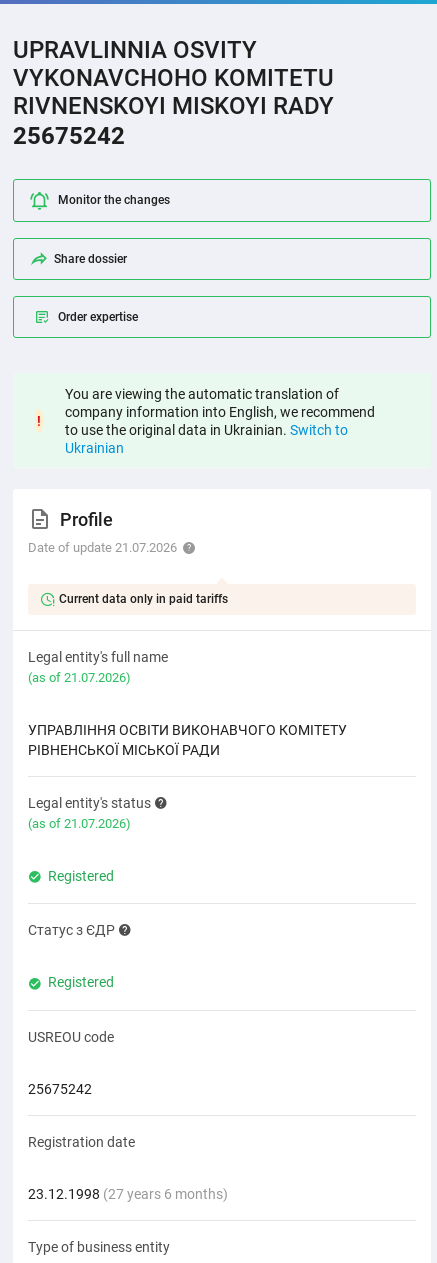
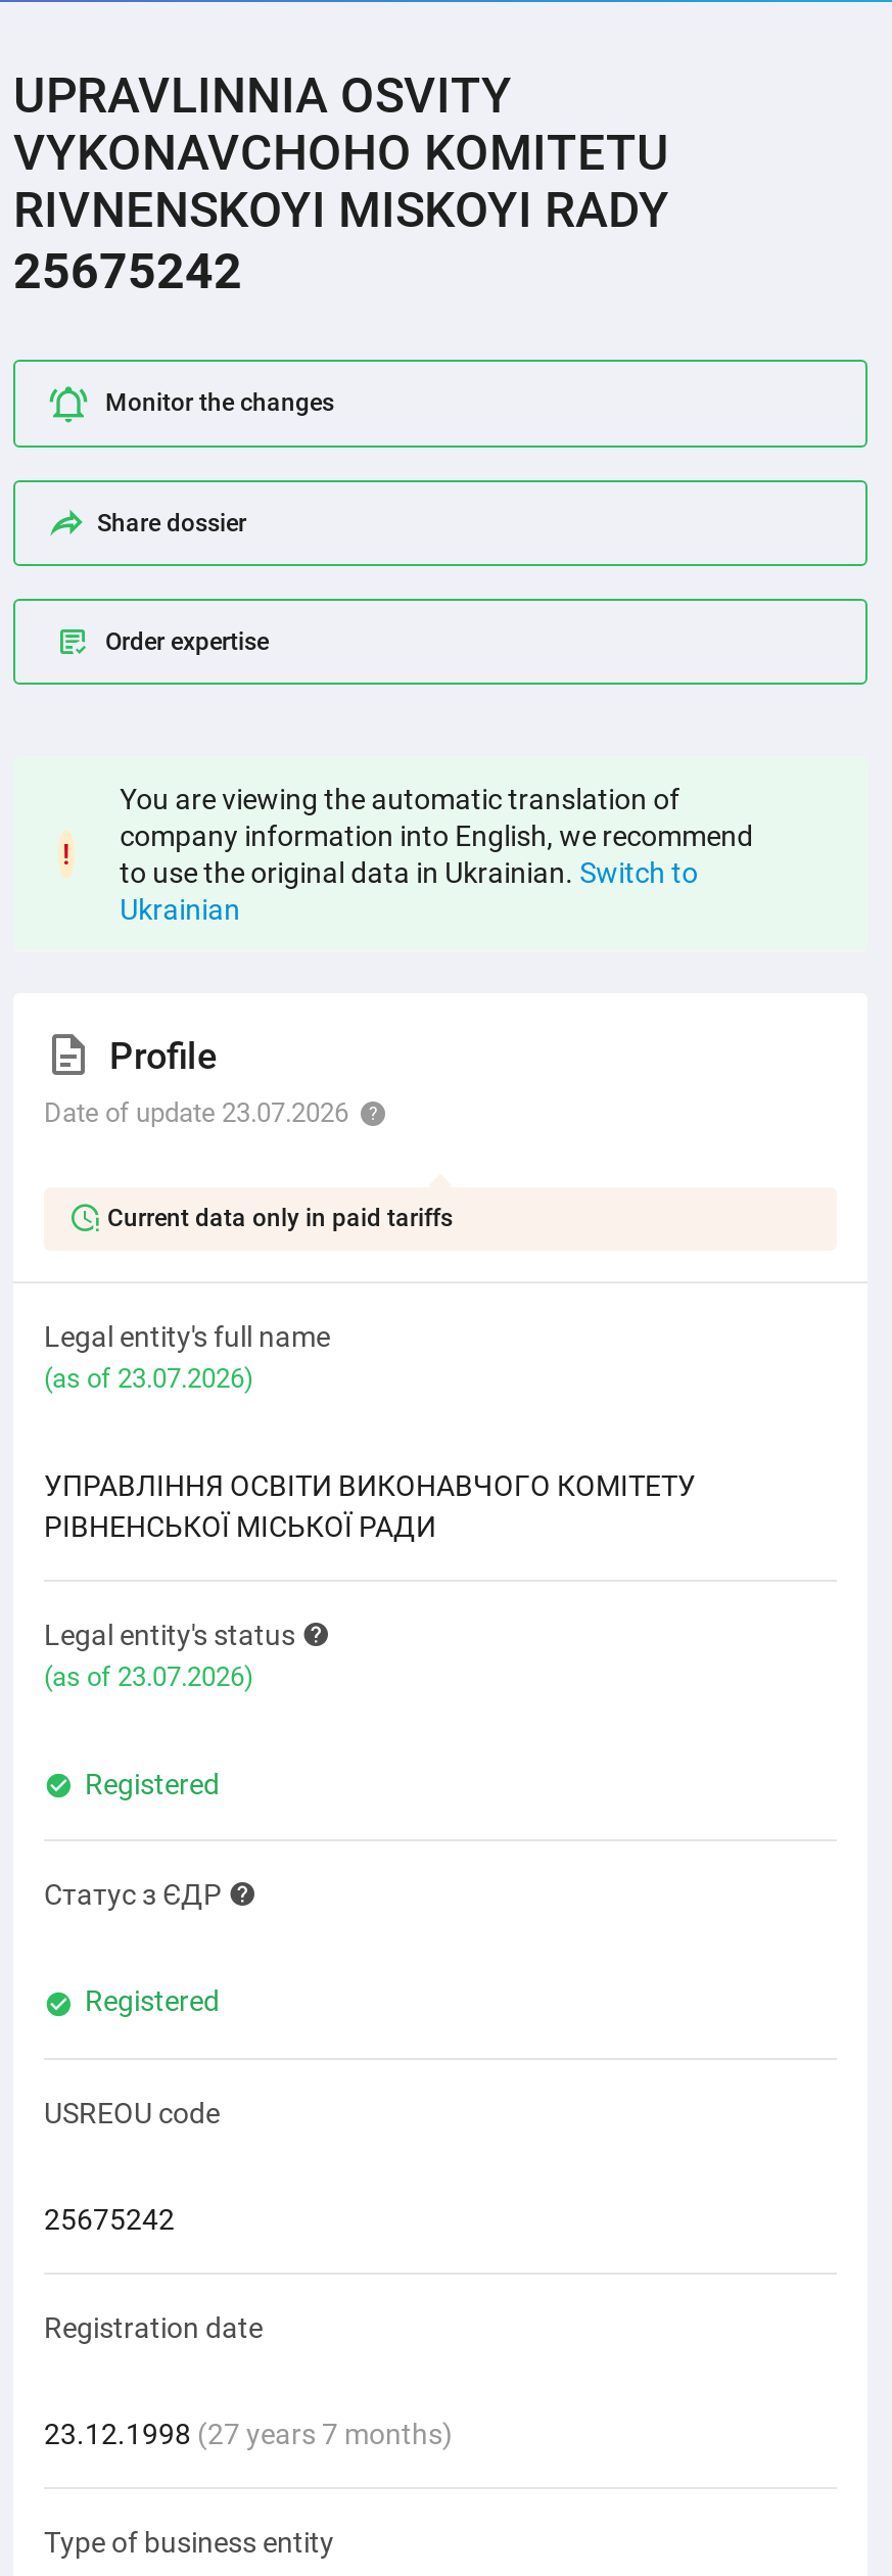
[28,540,177,555] Date of update 21.07.2026 -> [44,1097,348,1128] Date of update 23.07.2026
[28,670,131,685] (as of 21.07.2026) -> [44,1364,254,1394] (as of 23.07.2026)
[28,816,131,831] (as of 21.07.2026) -> [44,1662,254,1693] (as of 23.07.2026)
[28,1186,228,1202] 23.12.1998 (27 years 6 months) -> [44,2417,453,2450] 23.12.1998 (27 years 7 months)

